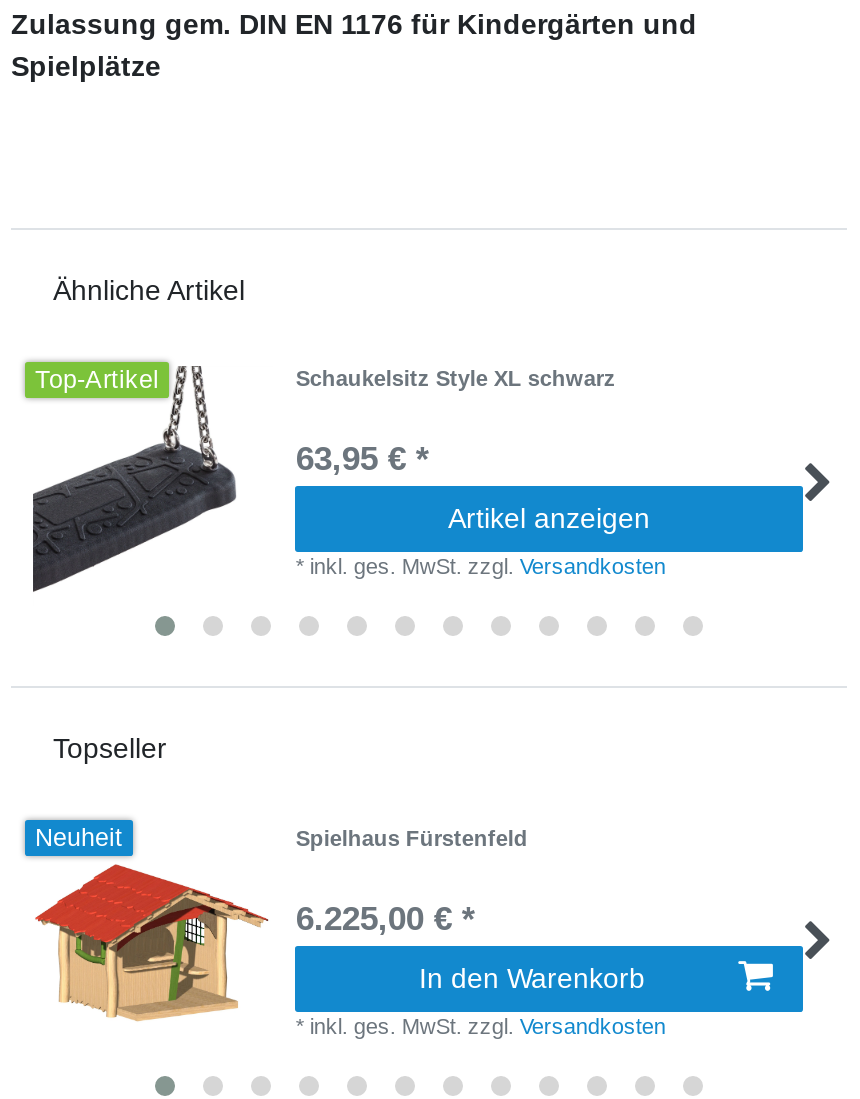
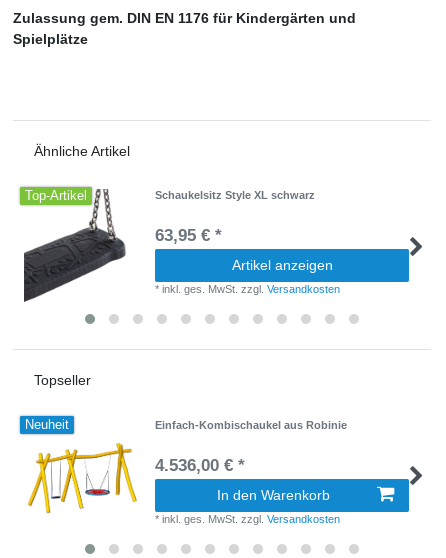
[296,825,528,849] Spielhaus Fürstenfeld -> [155,418,347,430] Einfach-Kombischaukel aus Robinie
[35,862,476,1022] [image] | 6.225,00 € * -> [26,438,245,516] [image] | 4.536,00 € *

